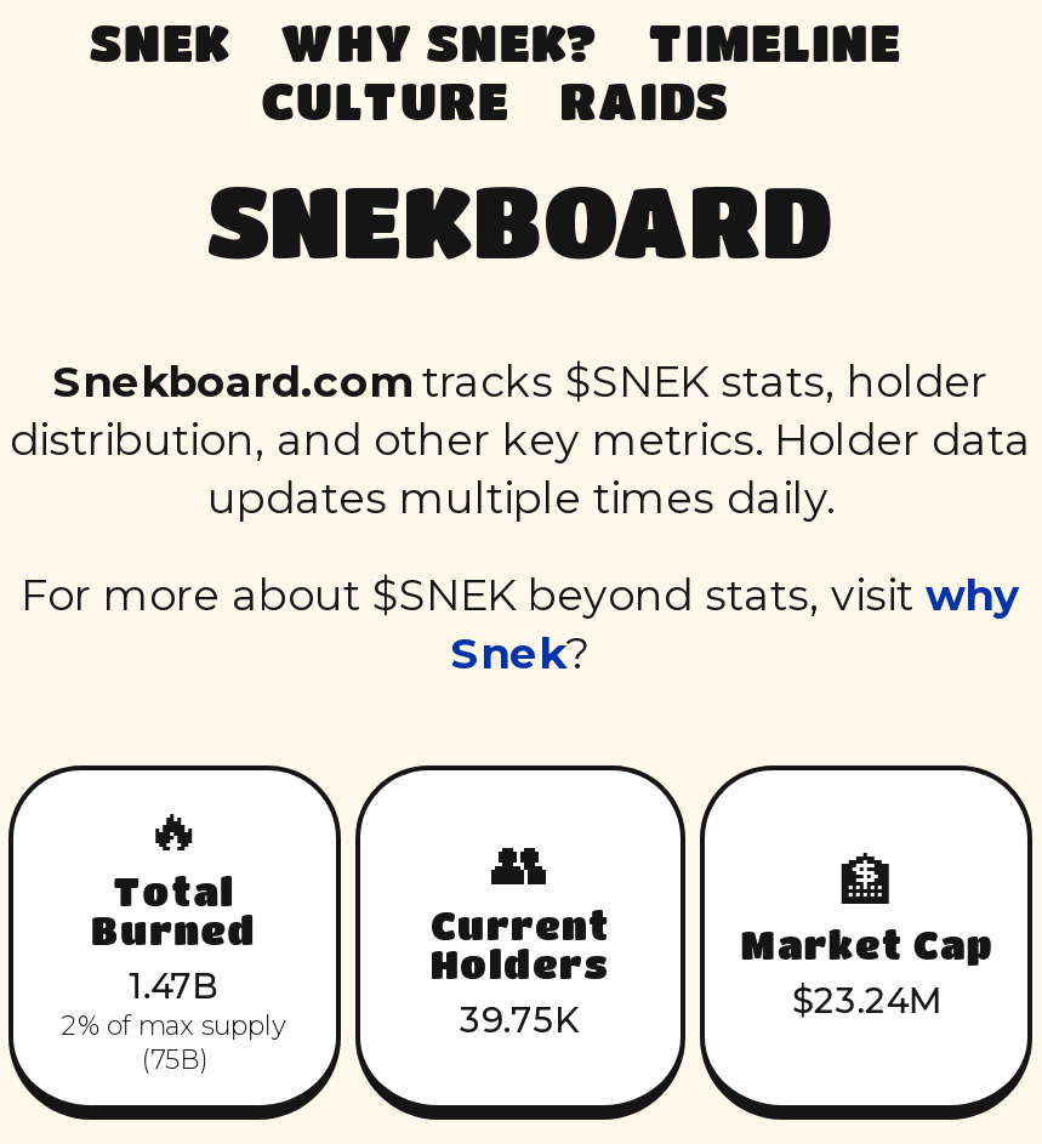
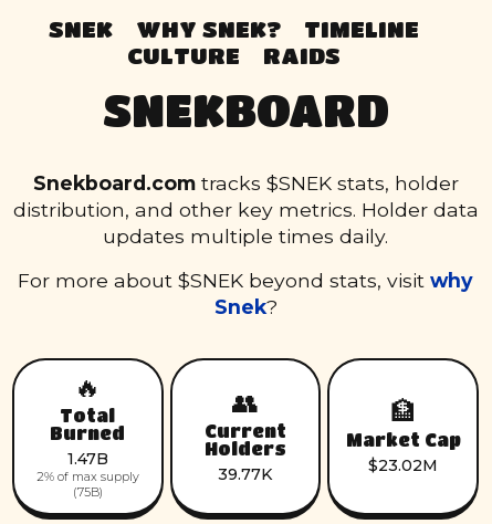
[792,979,942,1022] $23.24M -> [369,455,438,475] $23.02M
[460,998,581,1042] 39.75K -> [218,464,273,484] 39.77K

